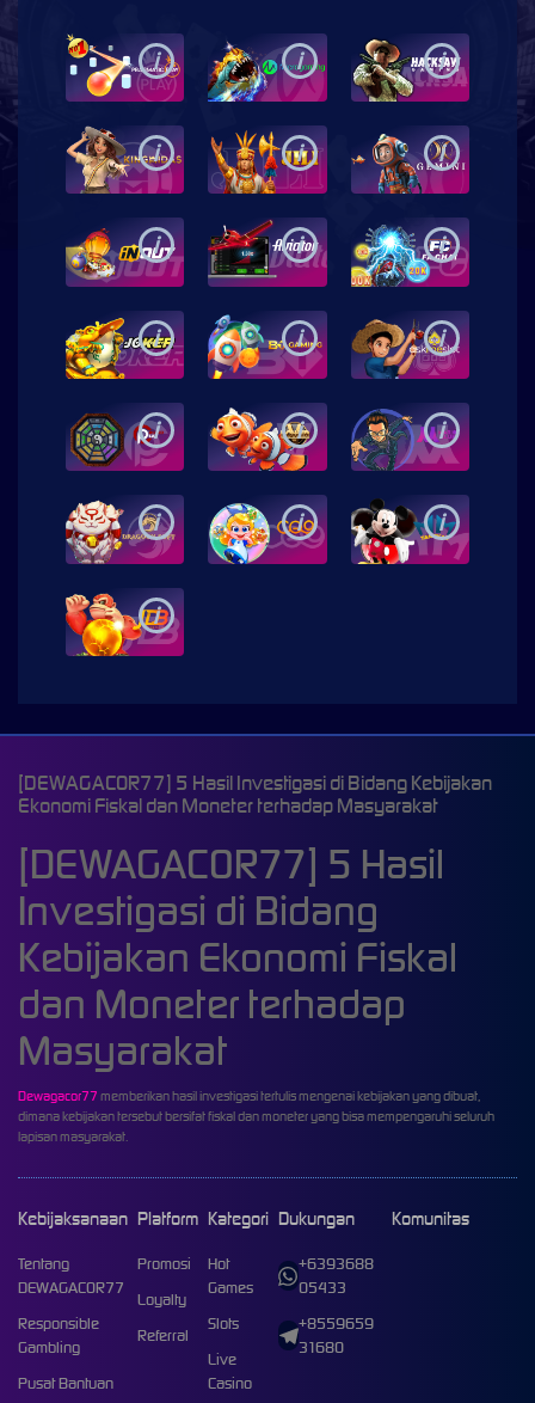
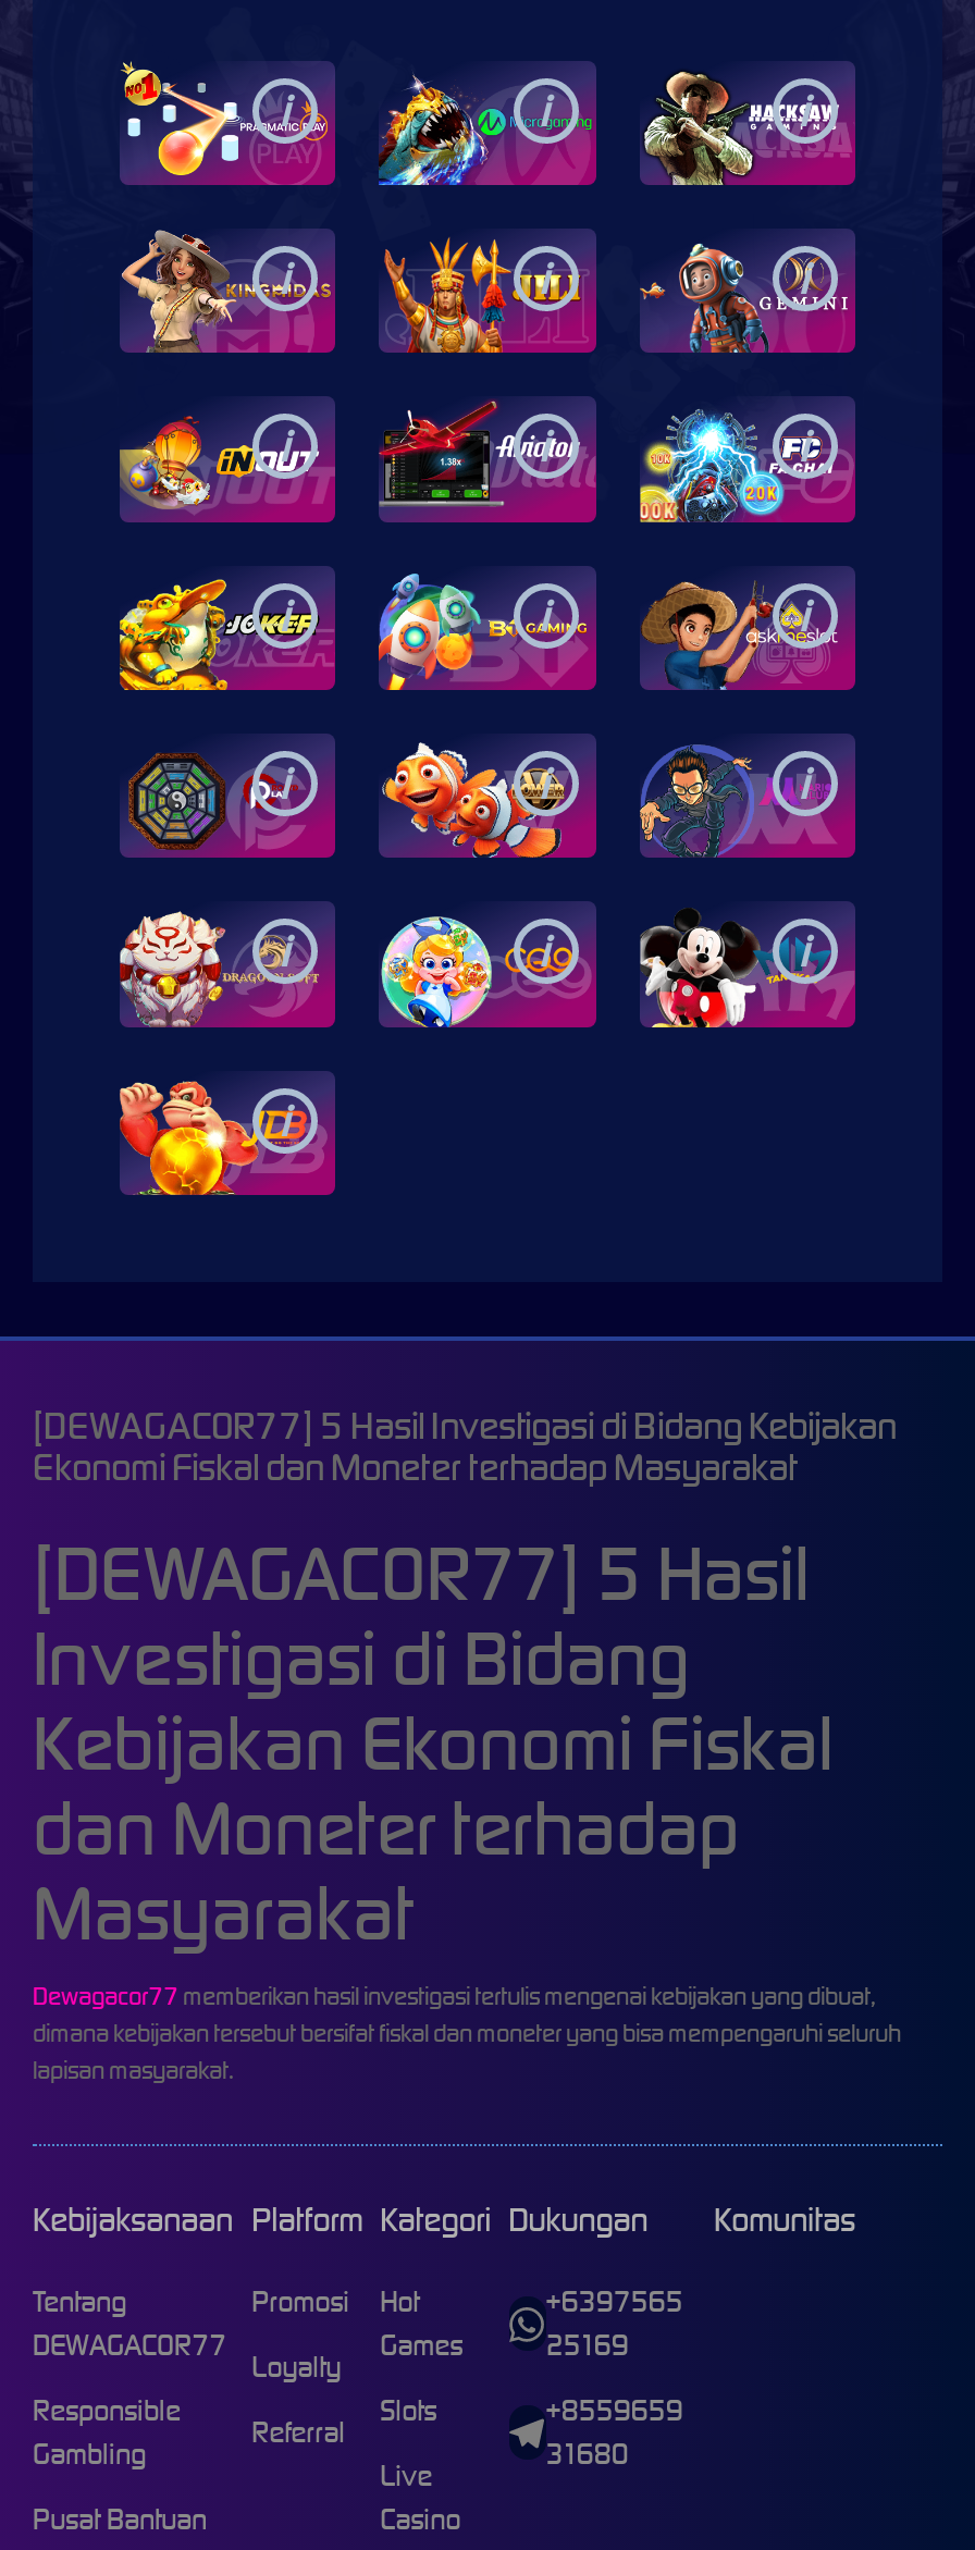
[299,1253,374,1274] +6393688 -> [546,2283,683,2320] +6397565
[299,1277,346,1298] 05433 -> [546,2327,628,2364] 25169

